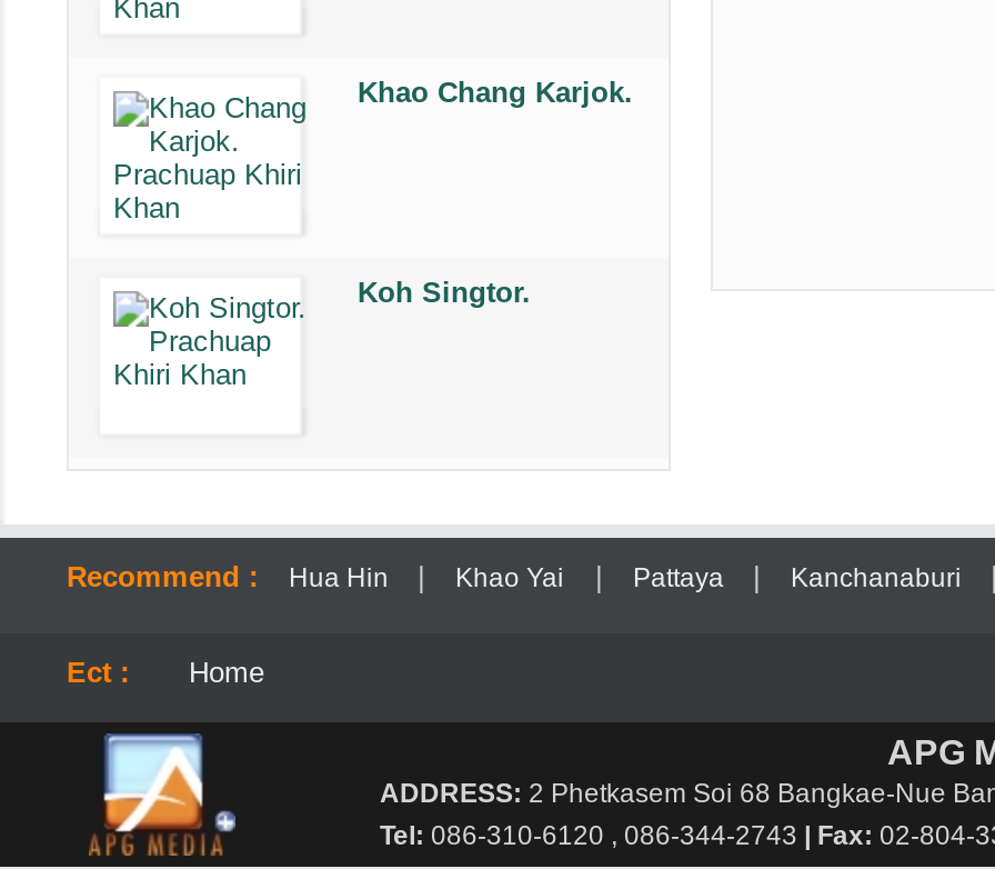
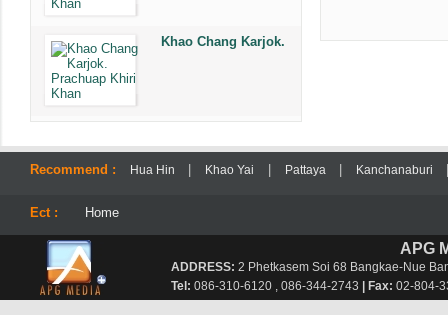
[115,276,531,418] [image] | Koh Singtor. -> none

